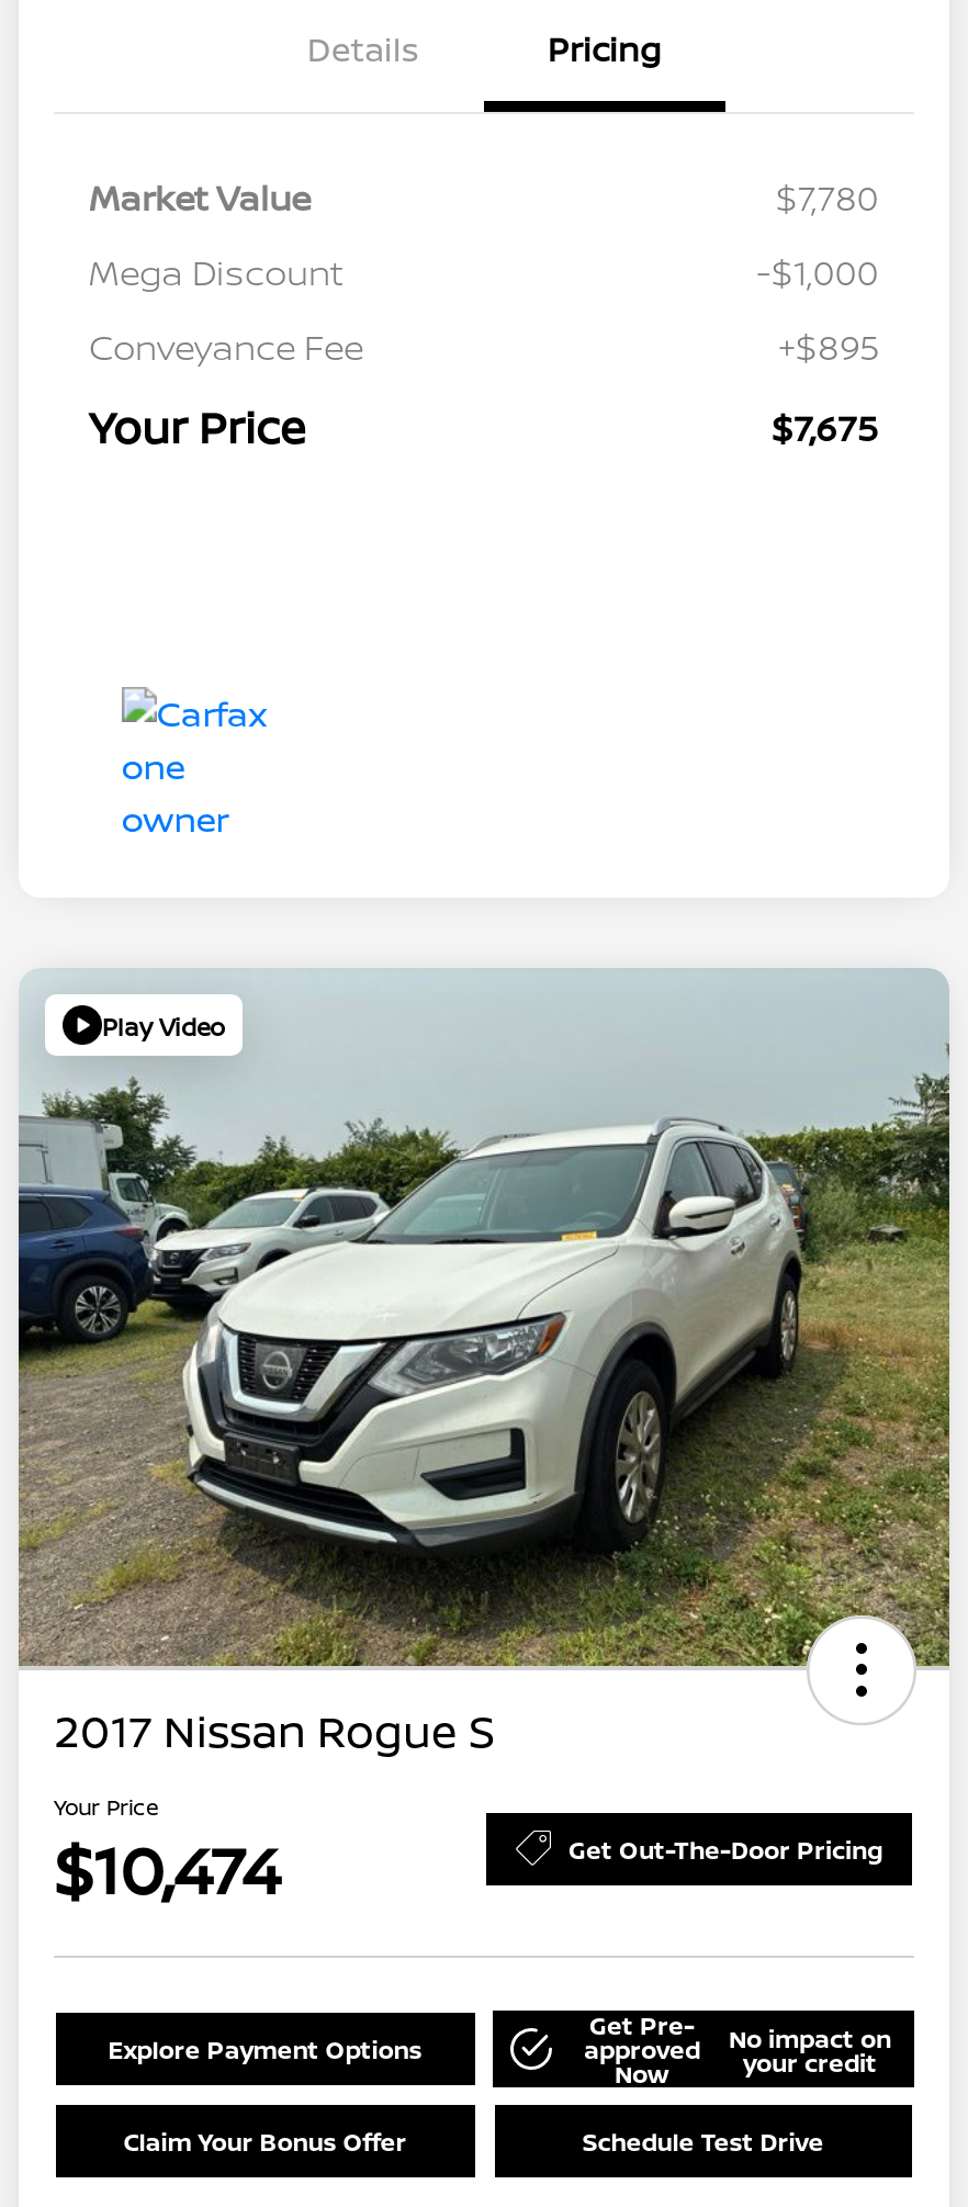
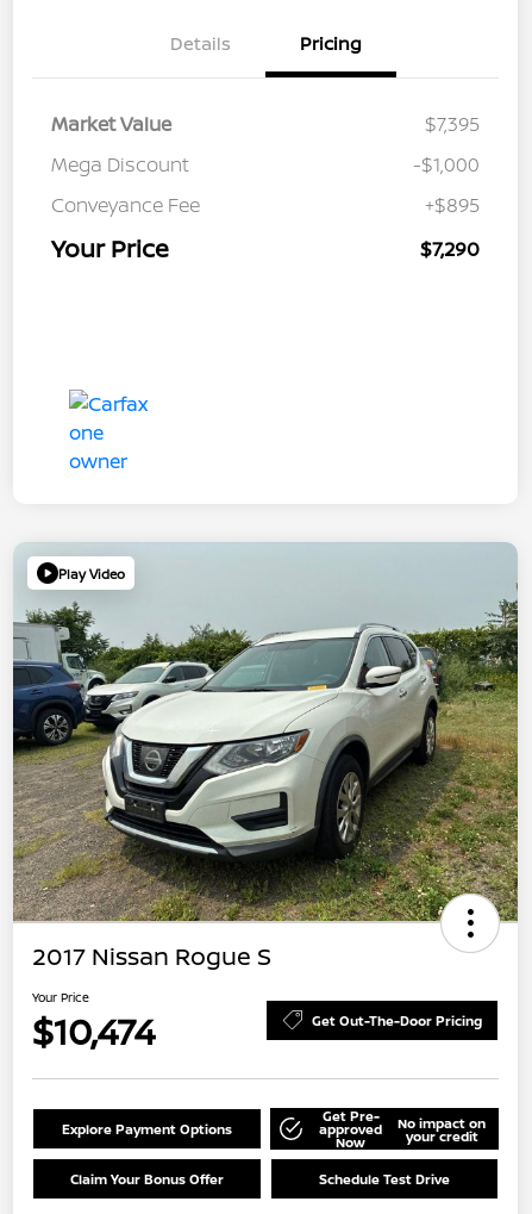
[776,174,879,222] $7,780 -> [425,111,480,137] $7,395
[772,404,879,453] $7,675 -> [420,236,480,262] $7,290

